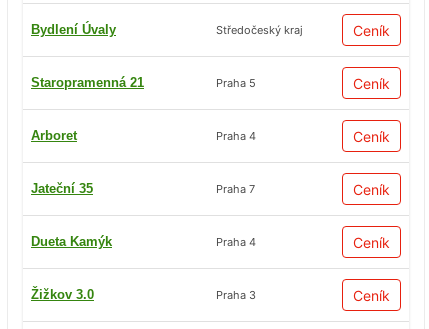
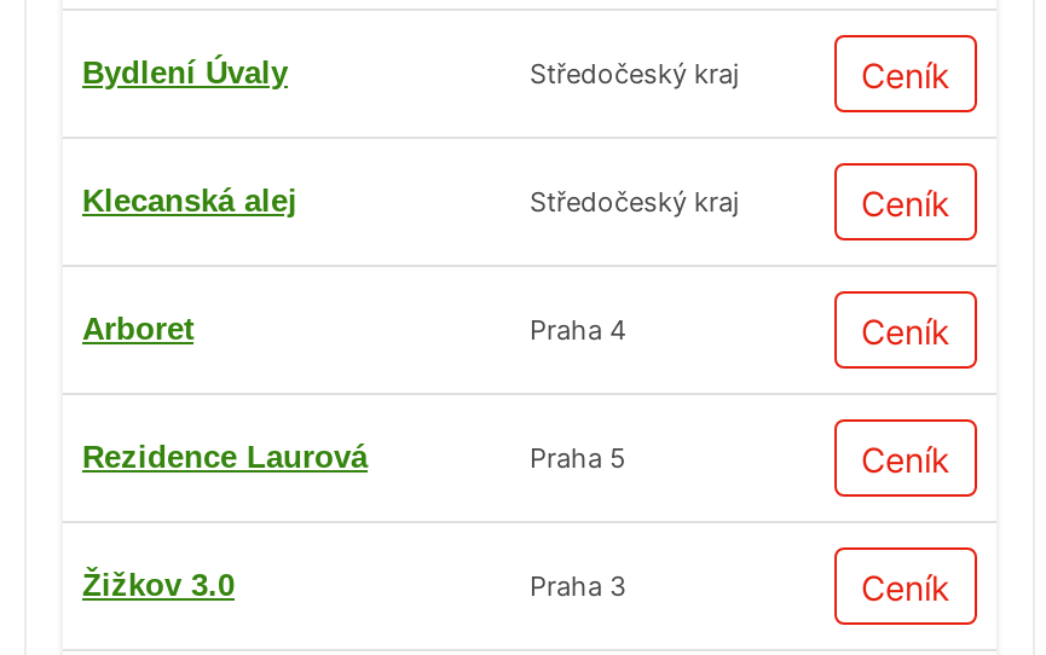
[31,75,256,90] Staropramenná 21 | Praha 5 -> [82,183,740,219] Klecanská alej | Středočeský kraj
[31,181,390,249] Jateční 35 | Praha 7 | Ceník | Dueta Kamýk | Praha 4 -> [82,439,626,475] Rezidence Laurová | Praha 5

